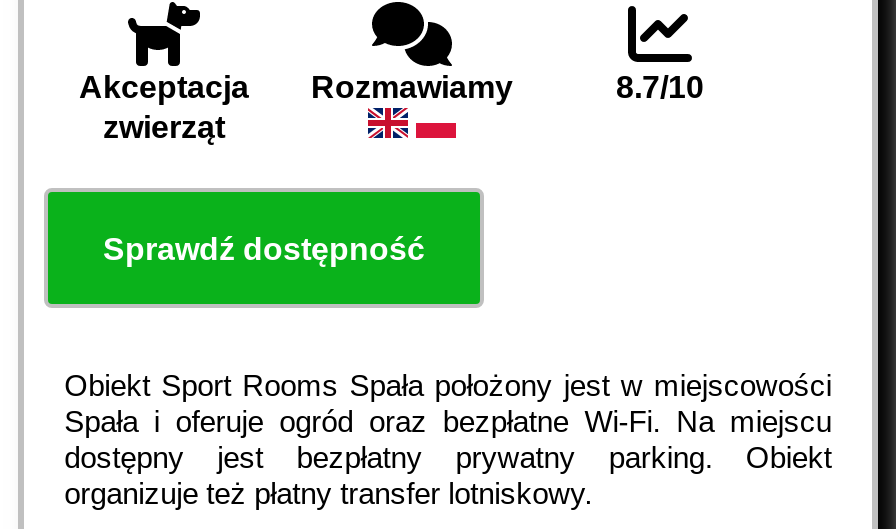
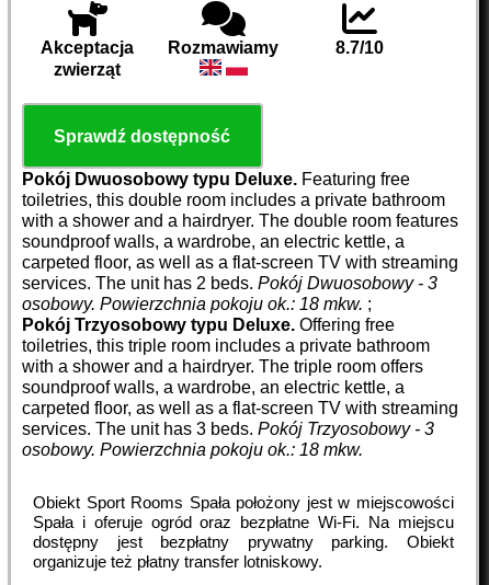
none -> [22,170,458,459] Pokój Dwuosobowy typu Deluxe. Featuring free | toiletries, this double room includes a private bathroom | with a shower and a hairdryer. The double room features | soundproof walls, a wardrobe, an electric kettle, a | carpeted floor, as well as a flat-screen TV with streaming | services. The unit has 2 beds. Pokój Dwuosobowy - 3 | osobowy. Powierzchnia pokoju ok.: 18 mkw.; | Pokój Trzyosobowy typu Deluxe. Offering free | toiletries, this triple room includes a private bathroom | with a shower and a hairdryer. The triple room offers | soundproof walls, a wardrobe, an electric kettle, a | carpeted floor, as well as a flat-screen TV with streaming | services. The unit has 3 beds. Pokój Trzyosobowy - 3 | osobowy. Powierzchnia pokoju ok.: 18 mkw.

